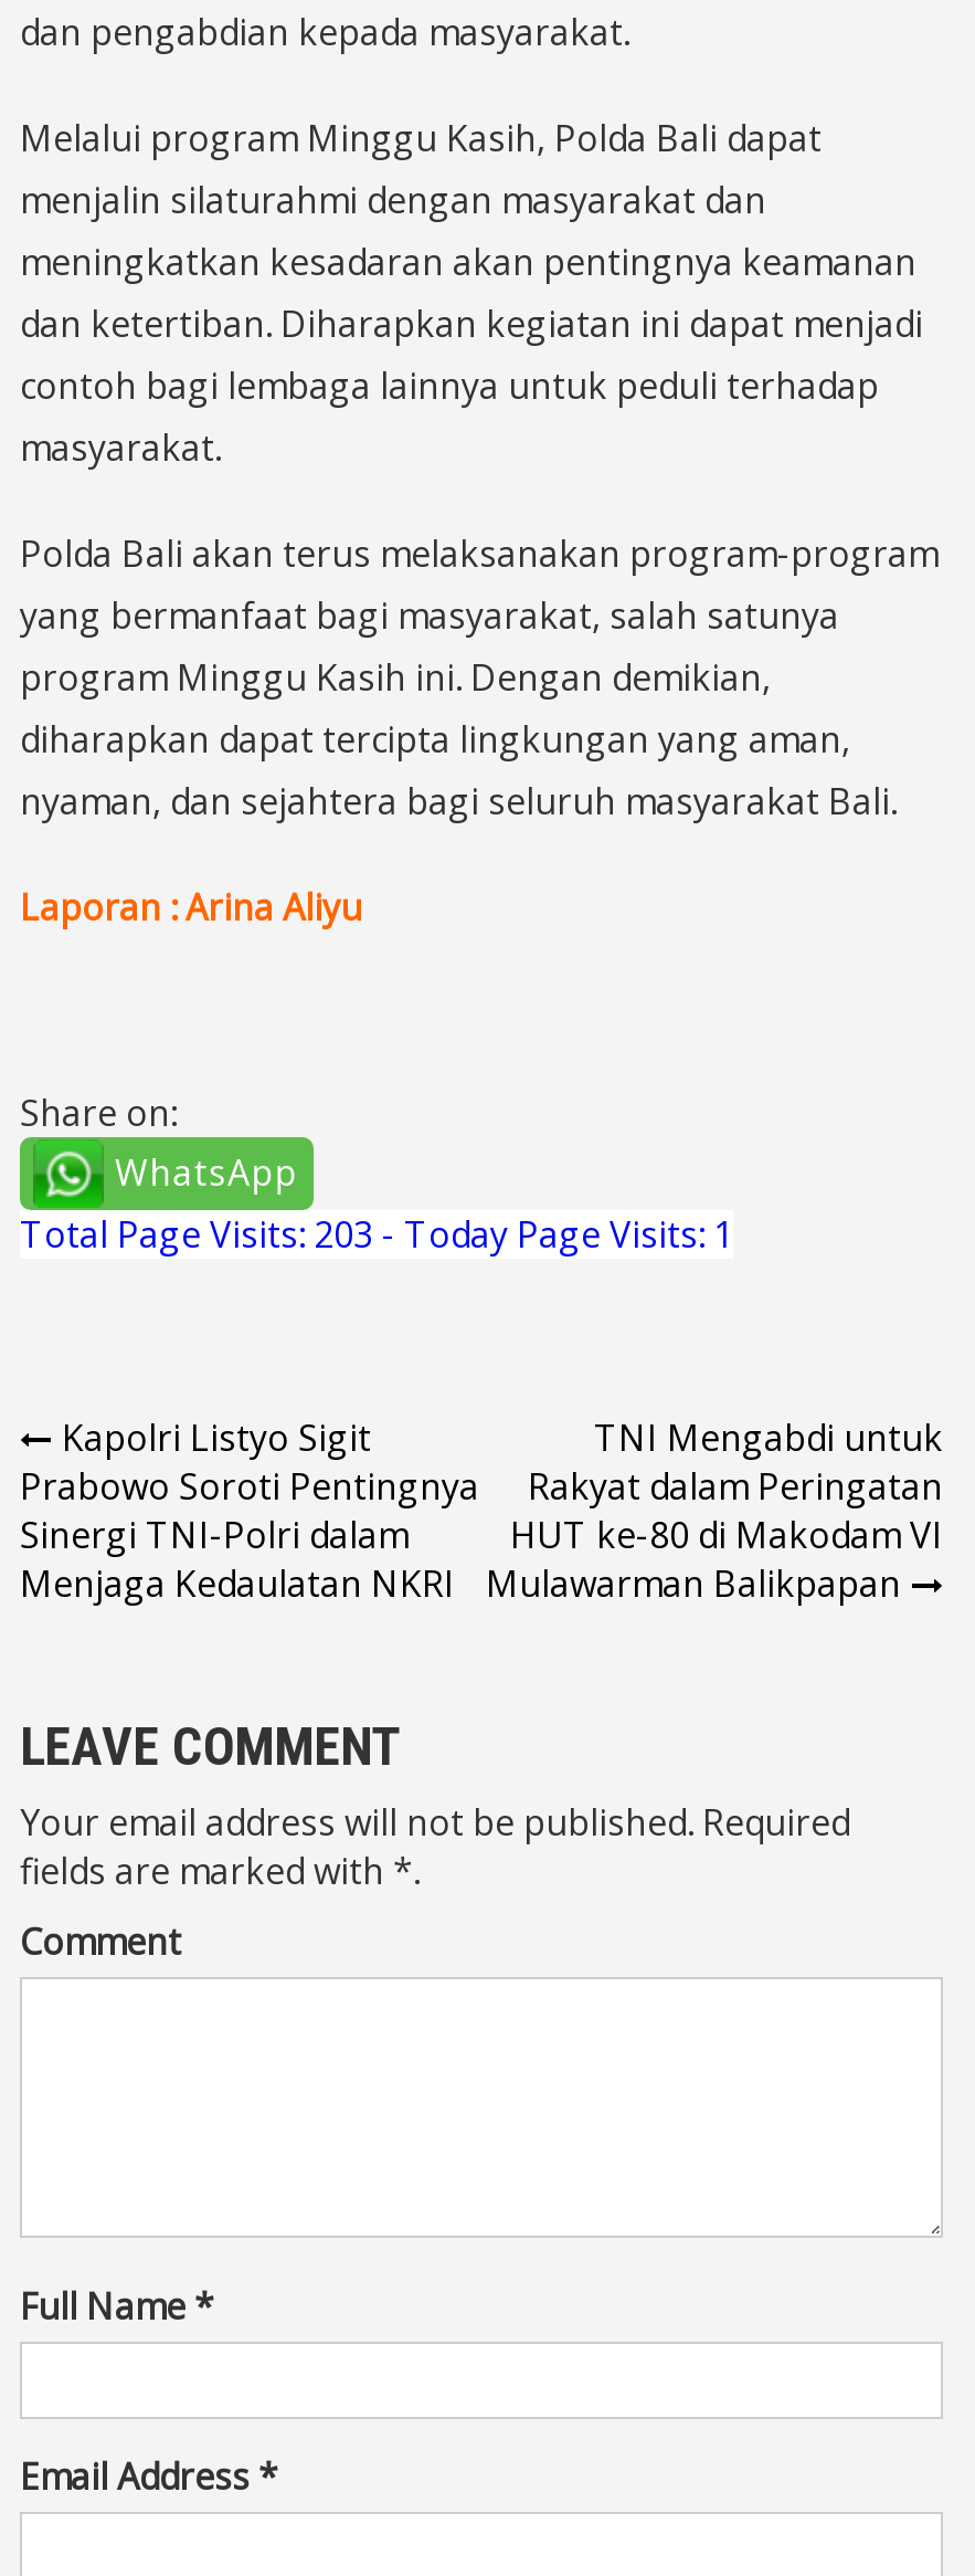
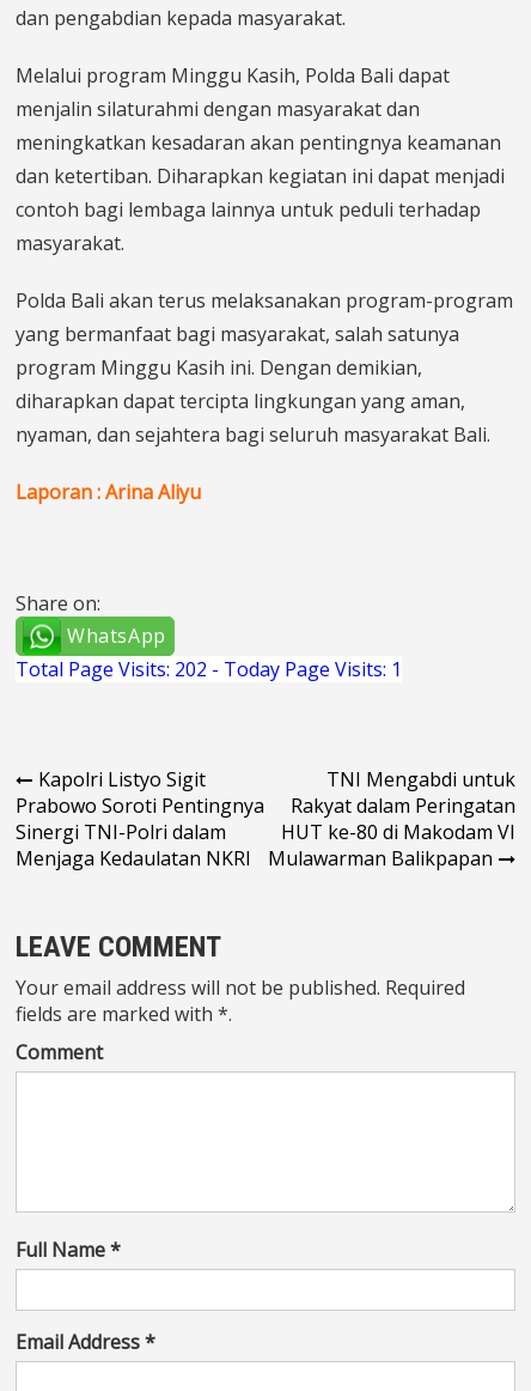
[20,1211,733,1260] Total Page Visits: 203 - Today Page Visits: 1 -> [16,656,402,682] Total Page Visits: 202 - Today Page Visits: 1

